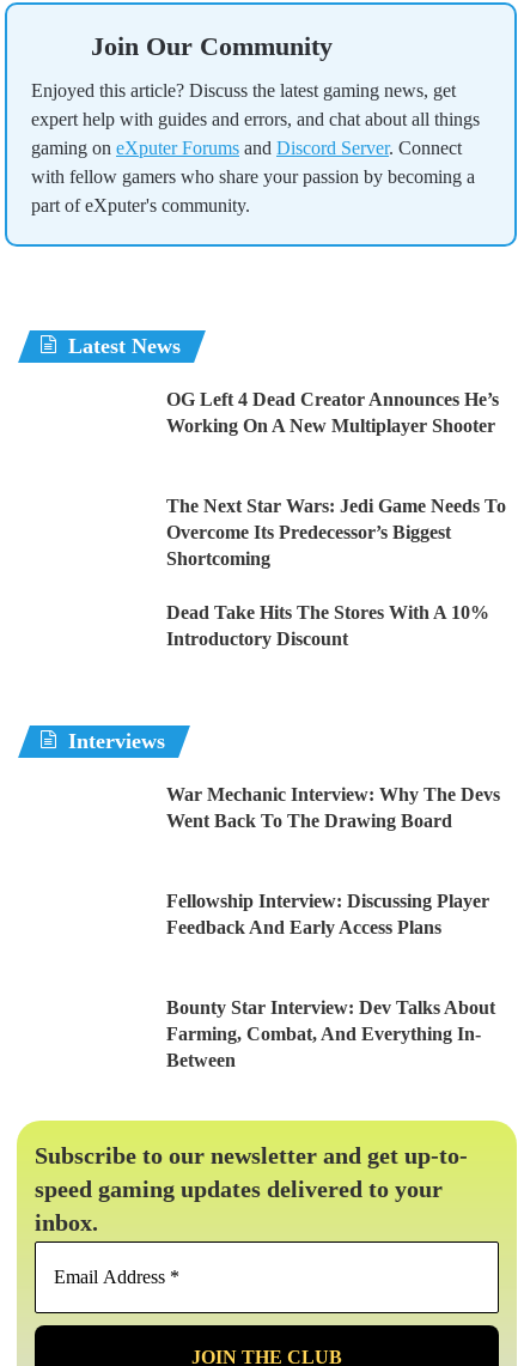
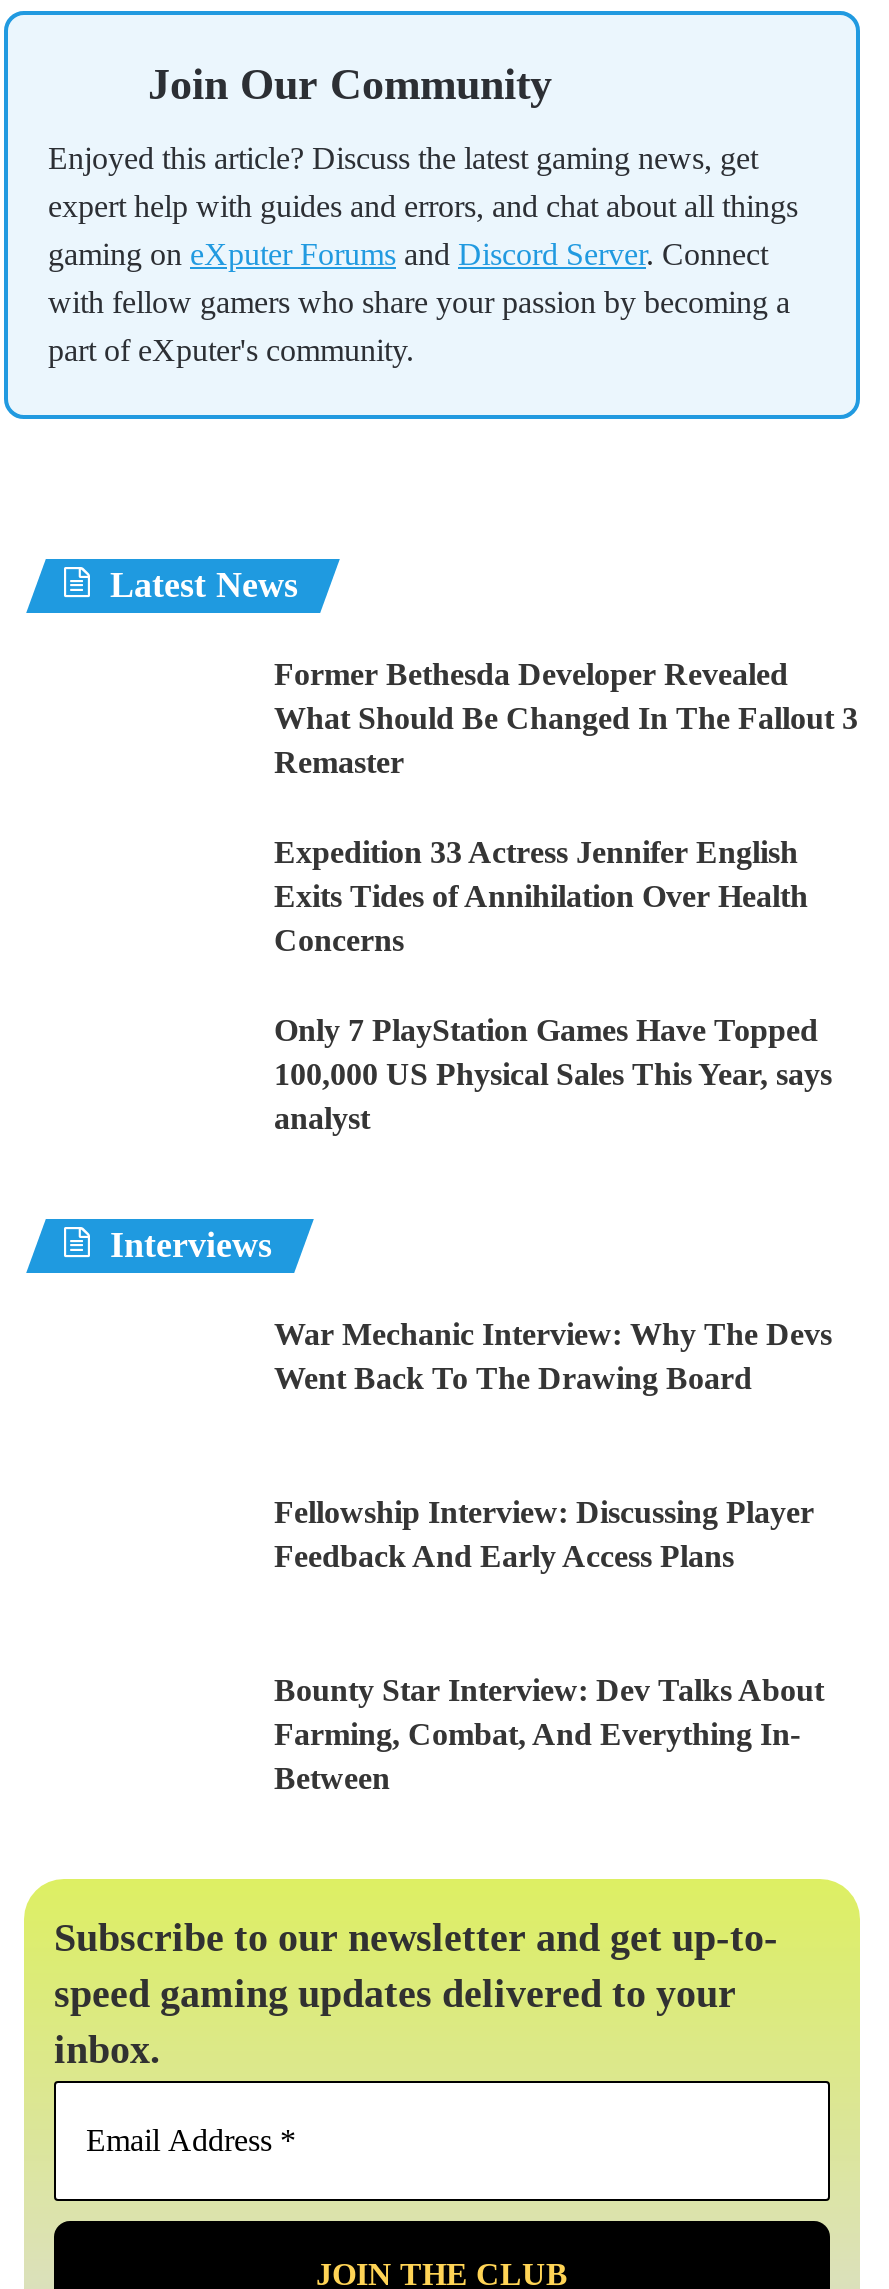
[166,389,499,435] OG Left 4 Dead Creator Announces He’s | Working On A New Multiplayer Shooter -> [274,656,858,778] Former Bethesda Developer Revealed | What Should Be Changed In The Fallout 3 | Remaster
[166,495,506,568] The Next Star Wars: Jedi Game Needs To | Overcome Its Predecessor’s Biggest | Shortcoming -> [274,834,808,956] Expedition 33 Actress Jennifer English | Exits Tides of Annihilation Over Health | Concerns
[166,602,489,648] Dead Take Hits The Stores With A 10% | Introductory Discount -> [274,1012,832,1134] Only 7 PlayStation Games Have Topped | 100,000 US Physical Sales This Year, says | analyst

